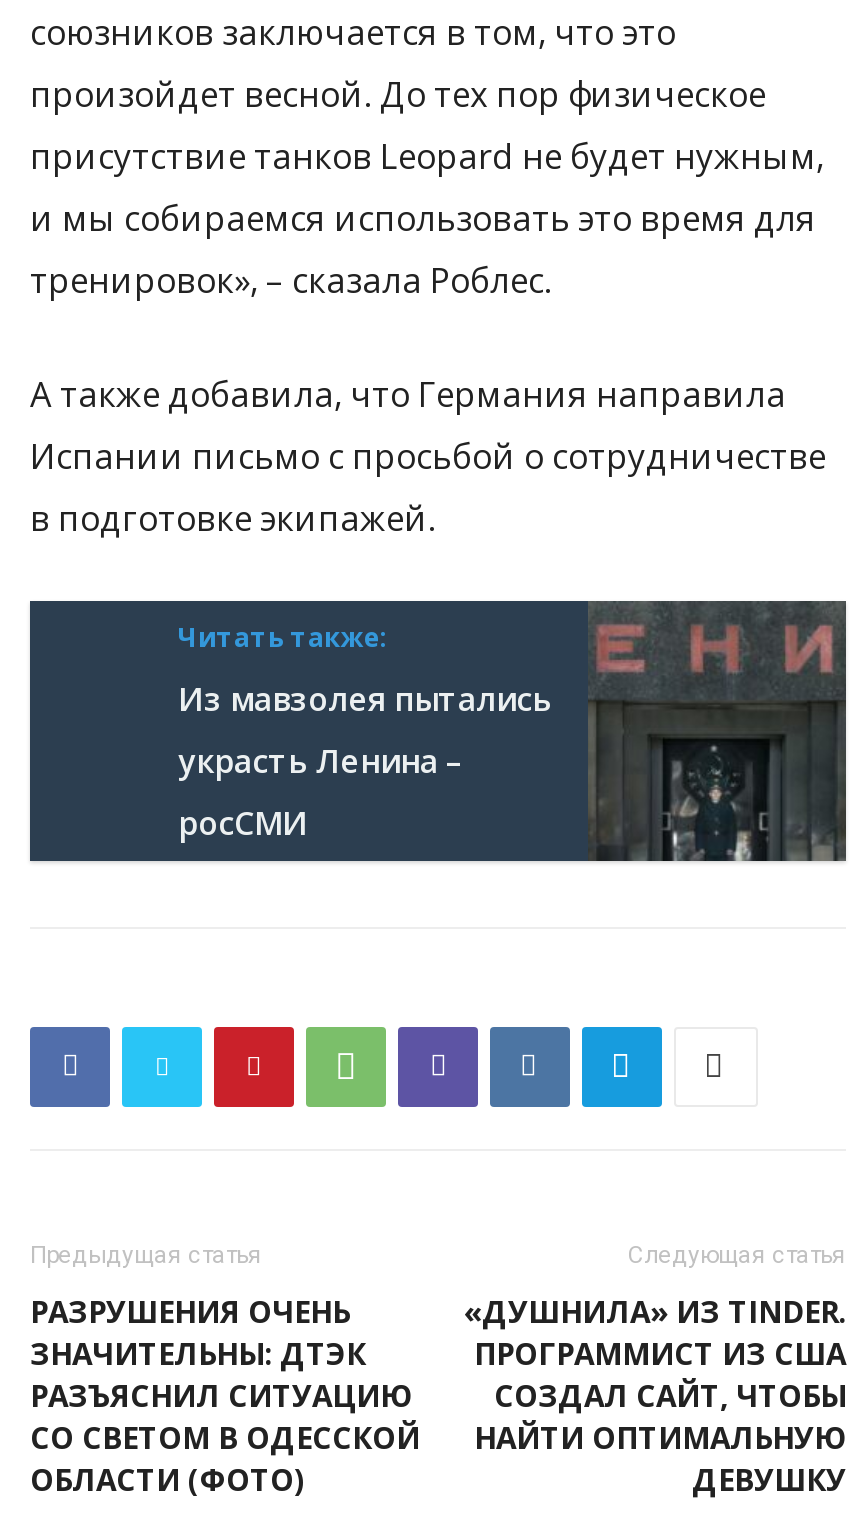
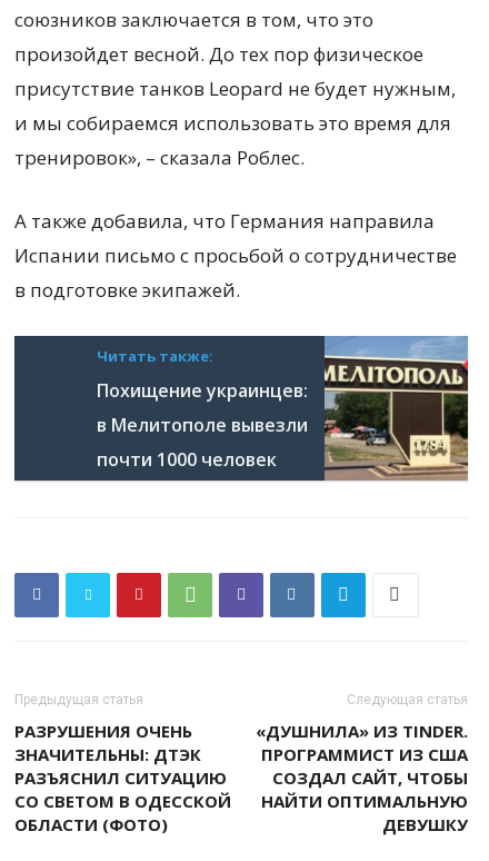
[178,599,848,863] [image] | Из мавзолея пытались | украсть Ленина – | росСМИ -> [97,335,469,482] [image] | Похищение украинцев: | в Мелитополе вывезли | почти 1000 человек

